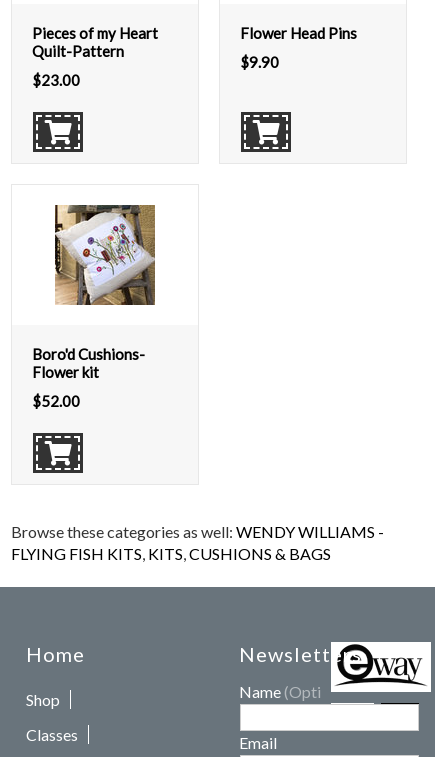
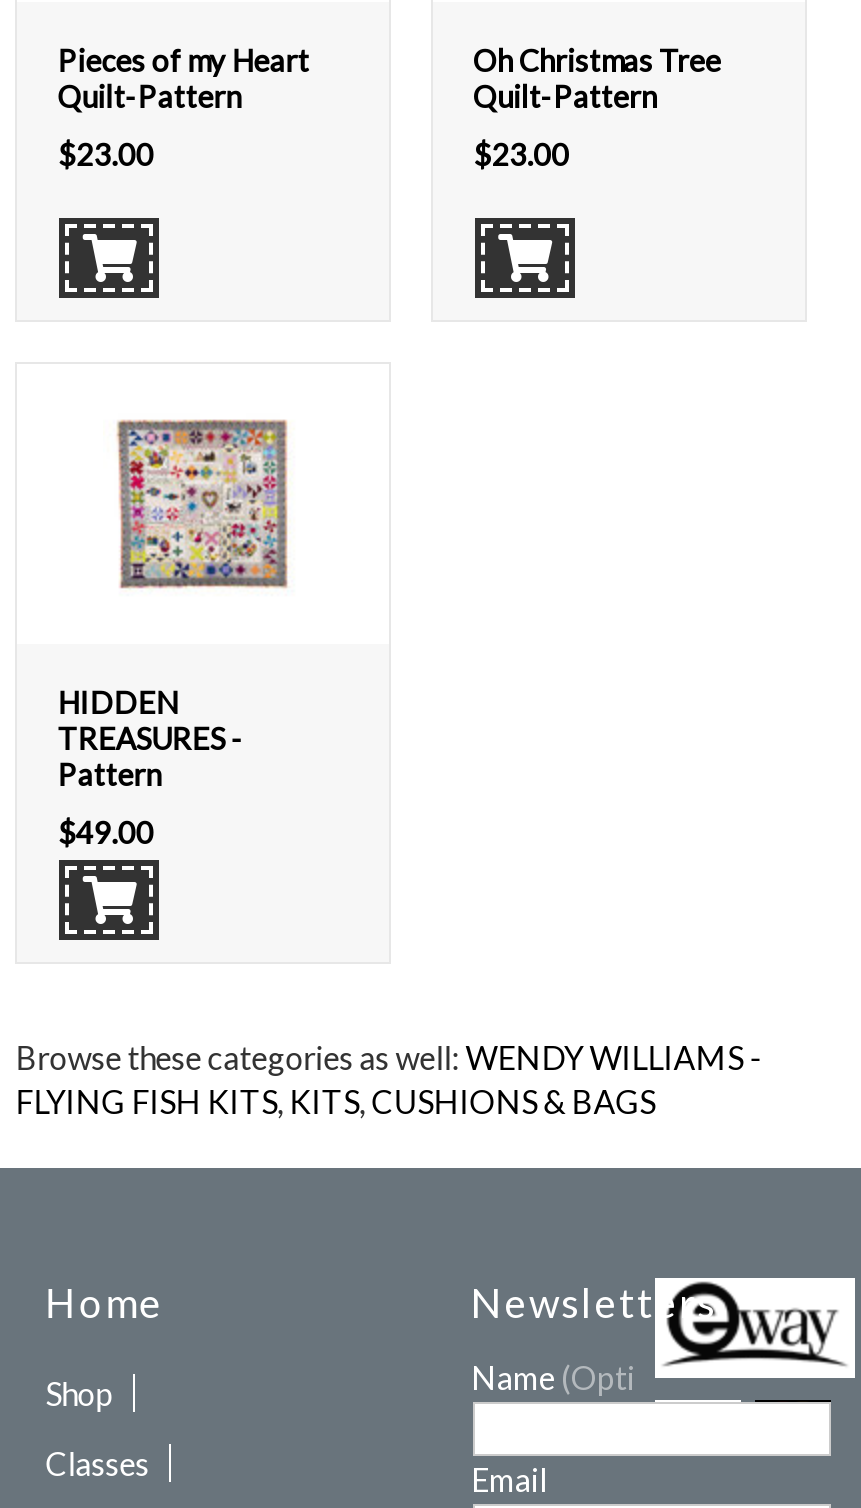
[240,24,357,42] Flower Head Pins -> [473,42,721,114] Oh Christmas Tree | Quilt-Pattern
[240,53,279,71] $9.90 -> [473,136,569,172] $23.00
[54,204,156,306] [image] -> [103,404,303,604] [image]
[32,345,145,381] Boro'd Cushions- | Flower kit -> [57,684,243,792] HIDDEN | TREASURES - | Pattern
[32,392,80,410] $52.00 -> [57,814,153,850] $49.00

